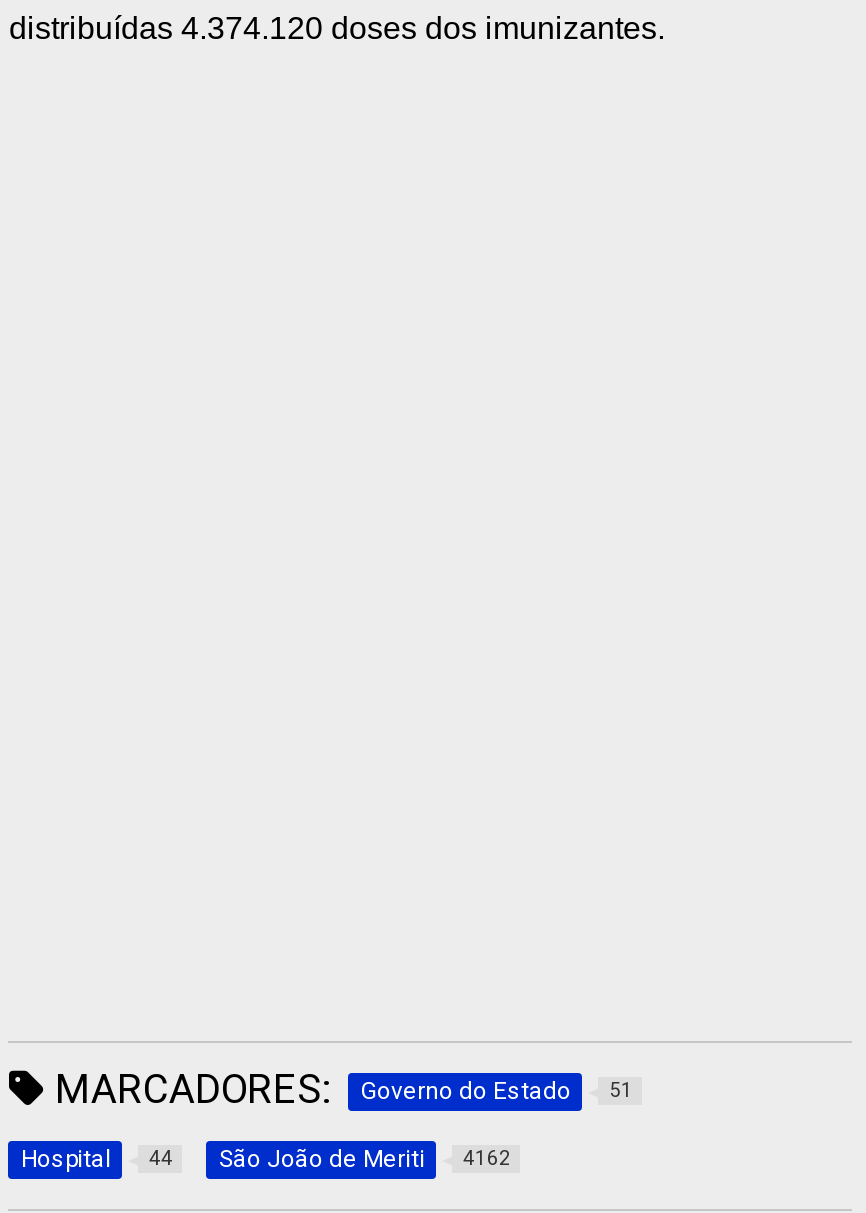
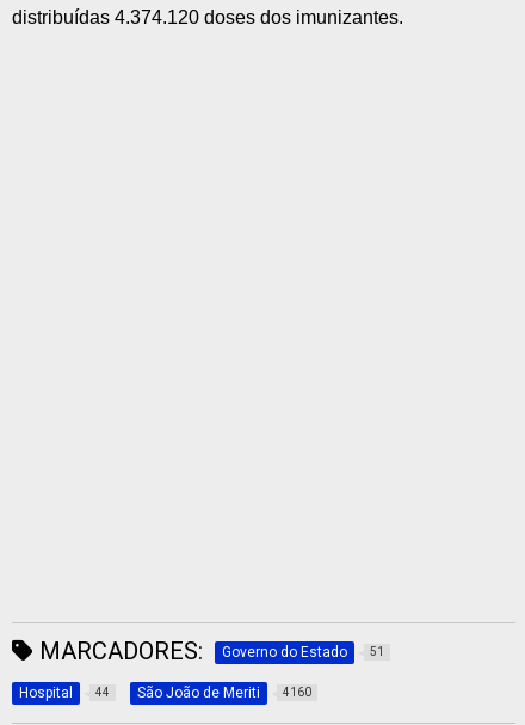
[219,1145,511,1173] São João de Meriti 4162 -> [138,684,312,701] São João de Meriti 4160

